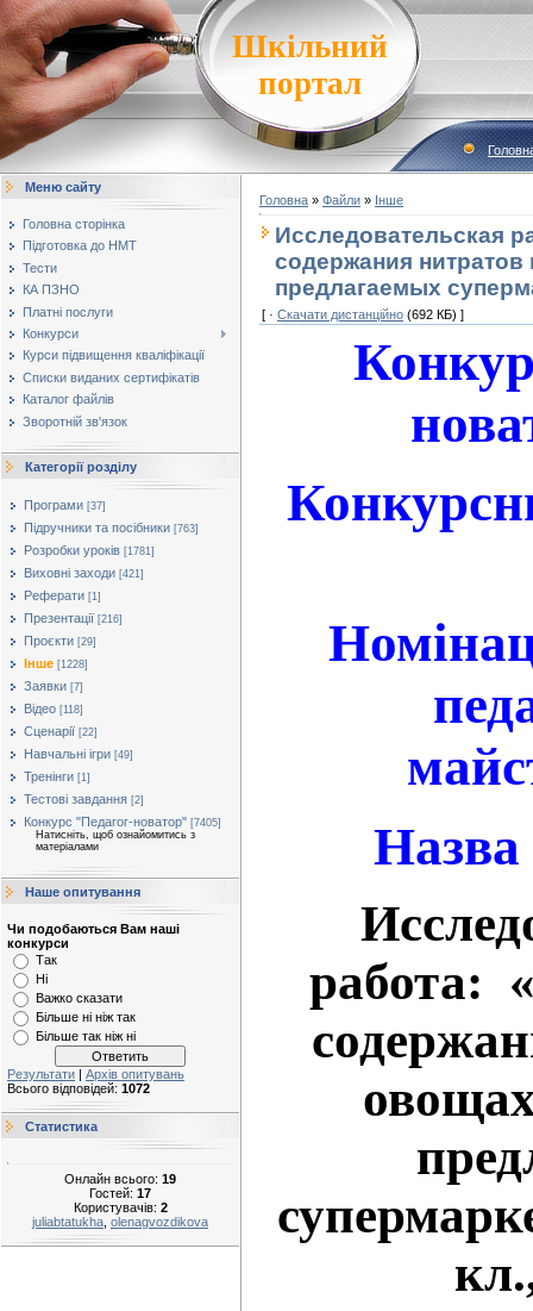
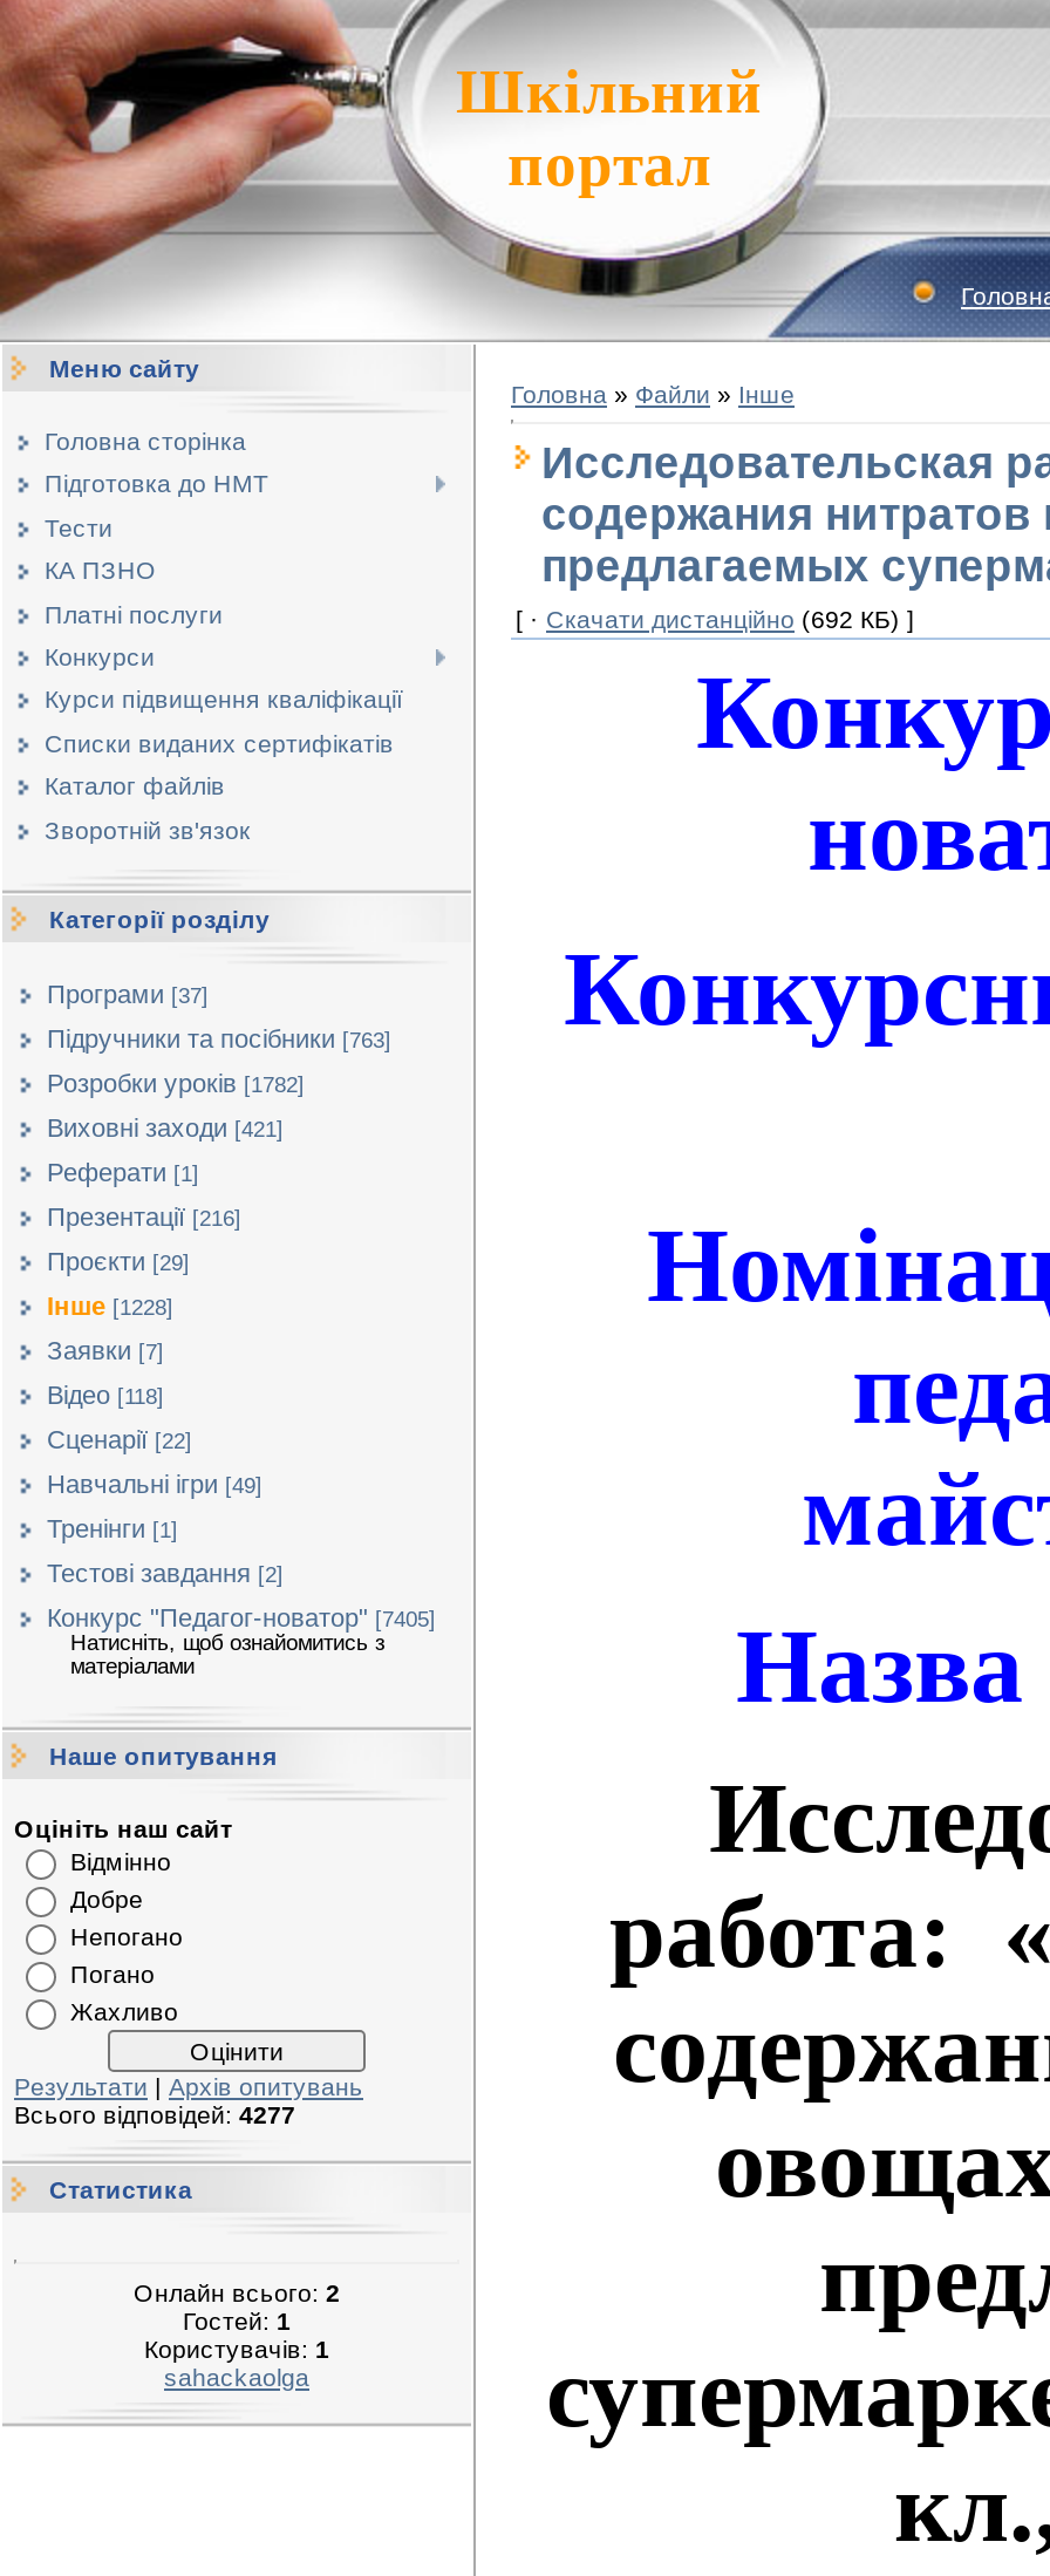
[24,543,155,557] Розробки уроків [1781] -> [47,1069,305,1097] Розробки уроків [1782]
[7,922,180,1043] Чи подобаються Вам наші | конкурси | Так | Ні | Важко сказати | Більше ні ніж так | Більше так ніж ні -> [14,1814,232,2025] Оцініть наш сайт | Відмінно | Добре | Непогано | Погано | Жахливо
[7,1081,150,1095] Всього відповідей:1072 -> [14,2100,295,2128] Всього відповідей:4277
[32,1171,208,1228] Онлайн всього: 19 | Гостей: 17 | Користувачів: 2 | juliabtatukha, olenagvozdikova -> [134,2278,340,2390] Онлайн всього: 2 | Гостей: 1 | Користувачів: 1 | sahackaolga

